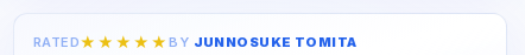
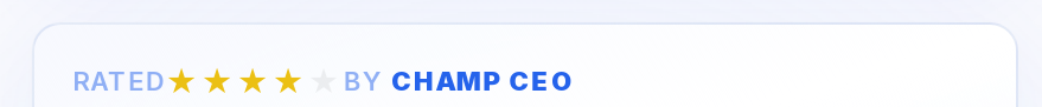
[169,34,357,50] BY JUNNOSUKE TOMITA -> [343,65,576,98] BY CHAMP CEO

